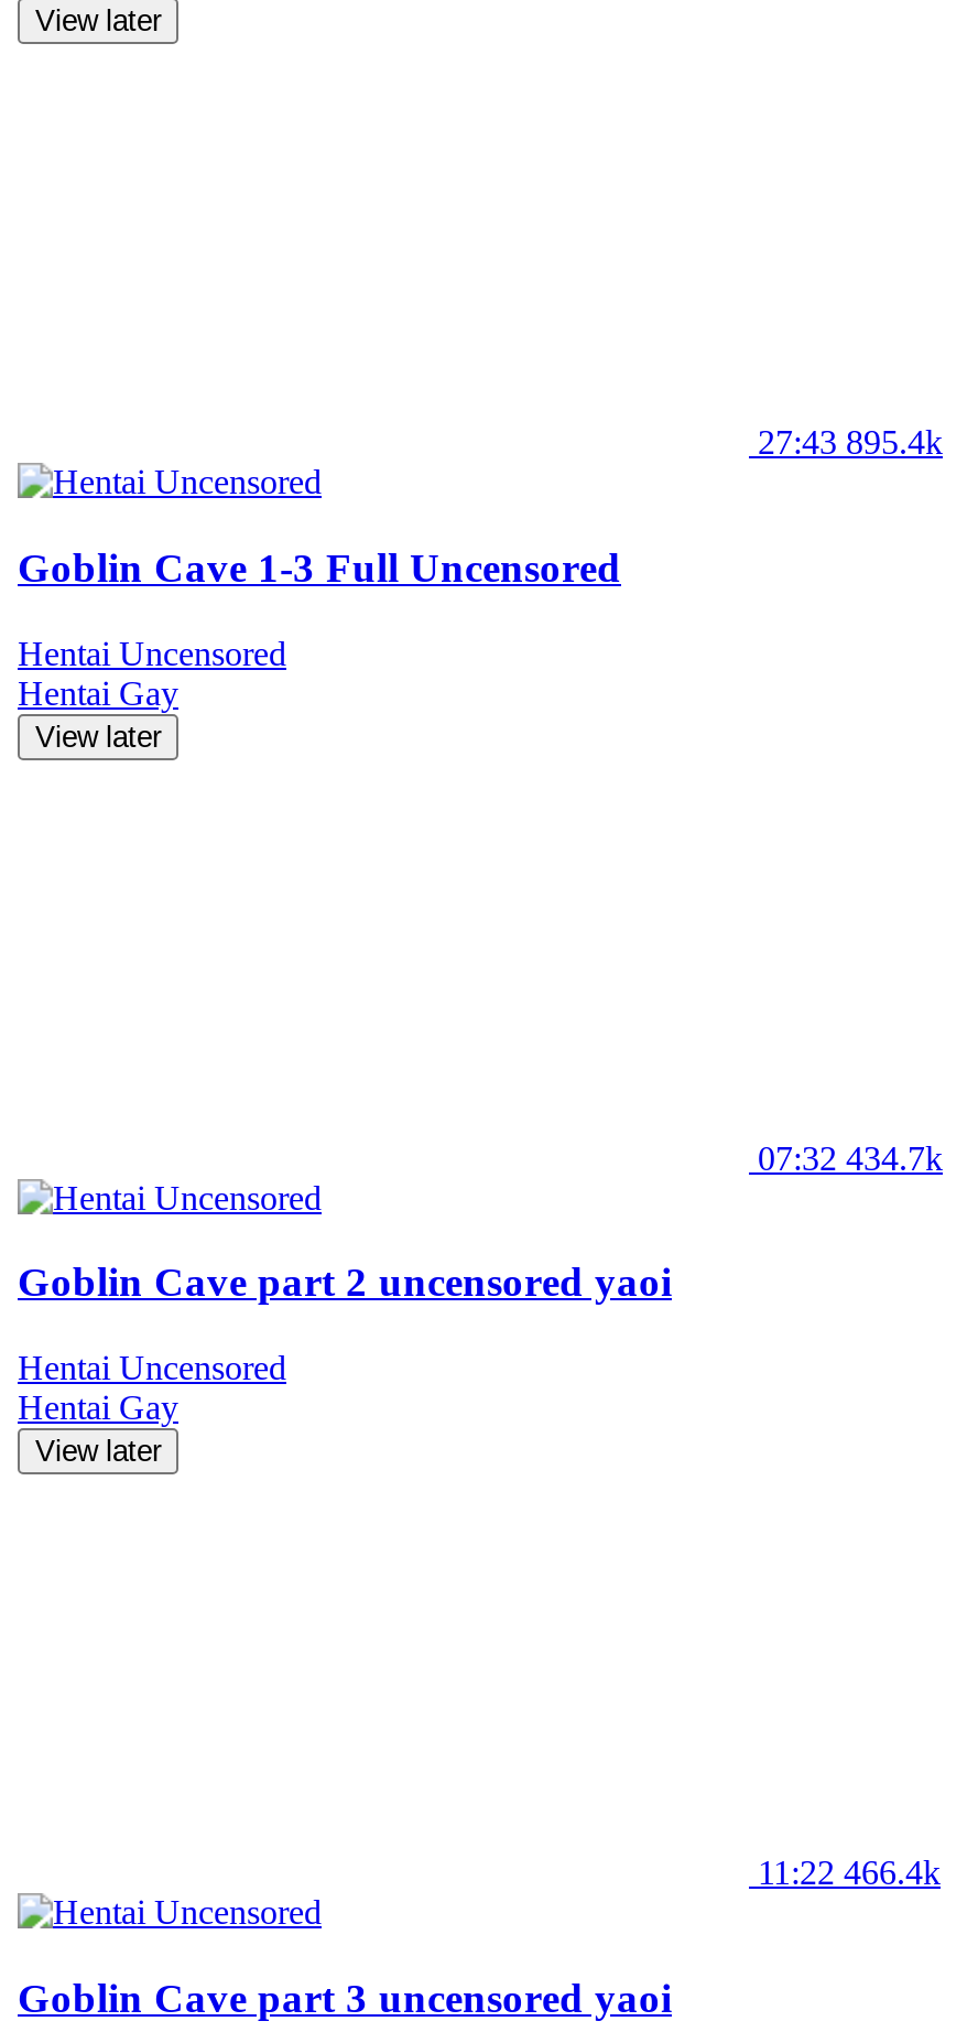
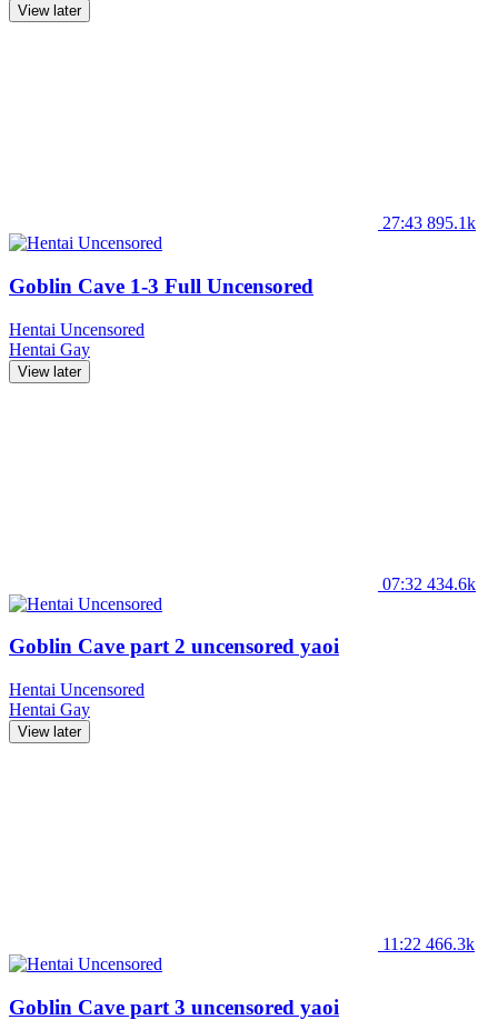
[758,424,943,461] 27:43 895.4k -> [382,214,476,232] 27:43 895.1k
[758,1139,943,1176] 07:32 434.7k -> [382,574,476,593] 07:32 434.6k
[758,1854,941,1891] 11:22 466.4k -> [382,935,475,953] 11:22 466.3k

